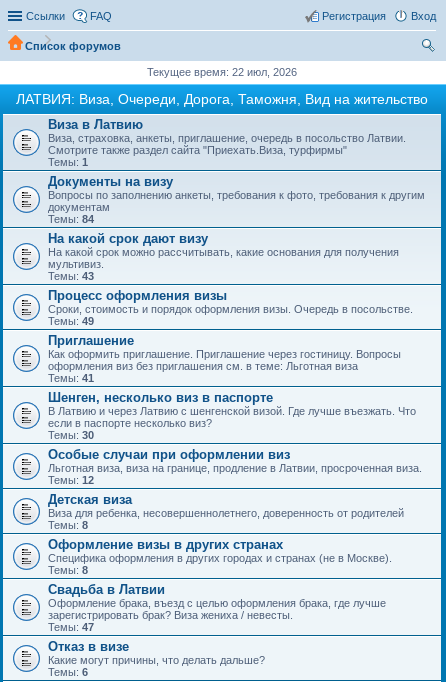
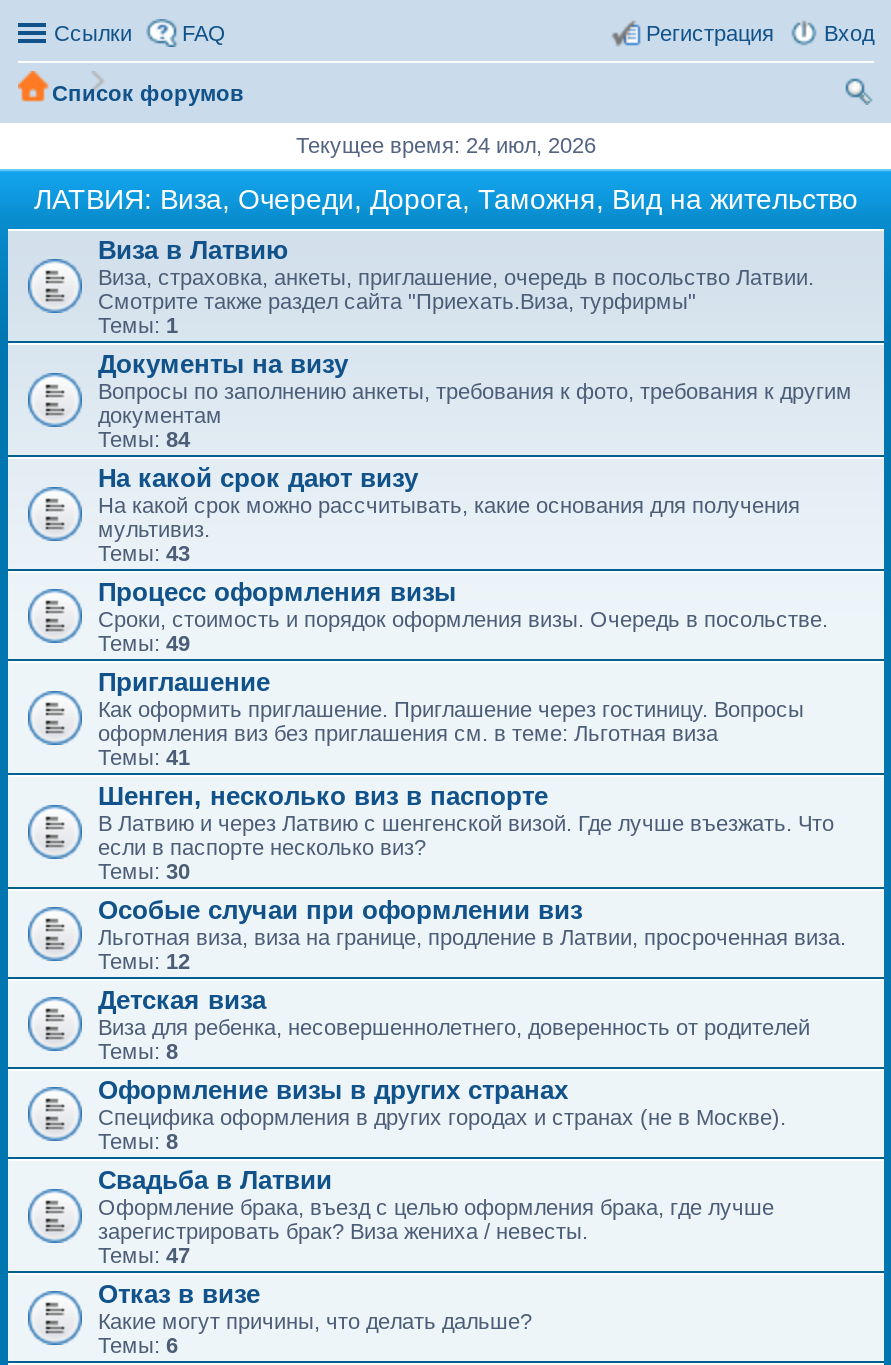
[147,66,297,78] Текущее время: 22 июл, 2026 -> [296,134,596,158] Текущее время: 24 июл, 2026

